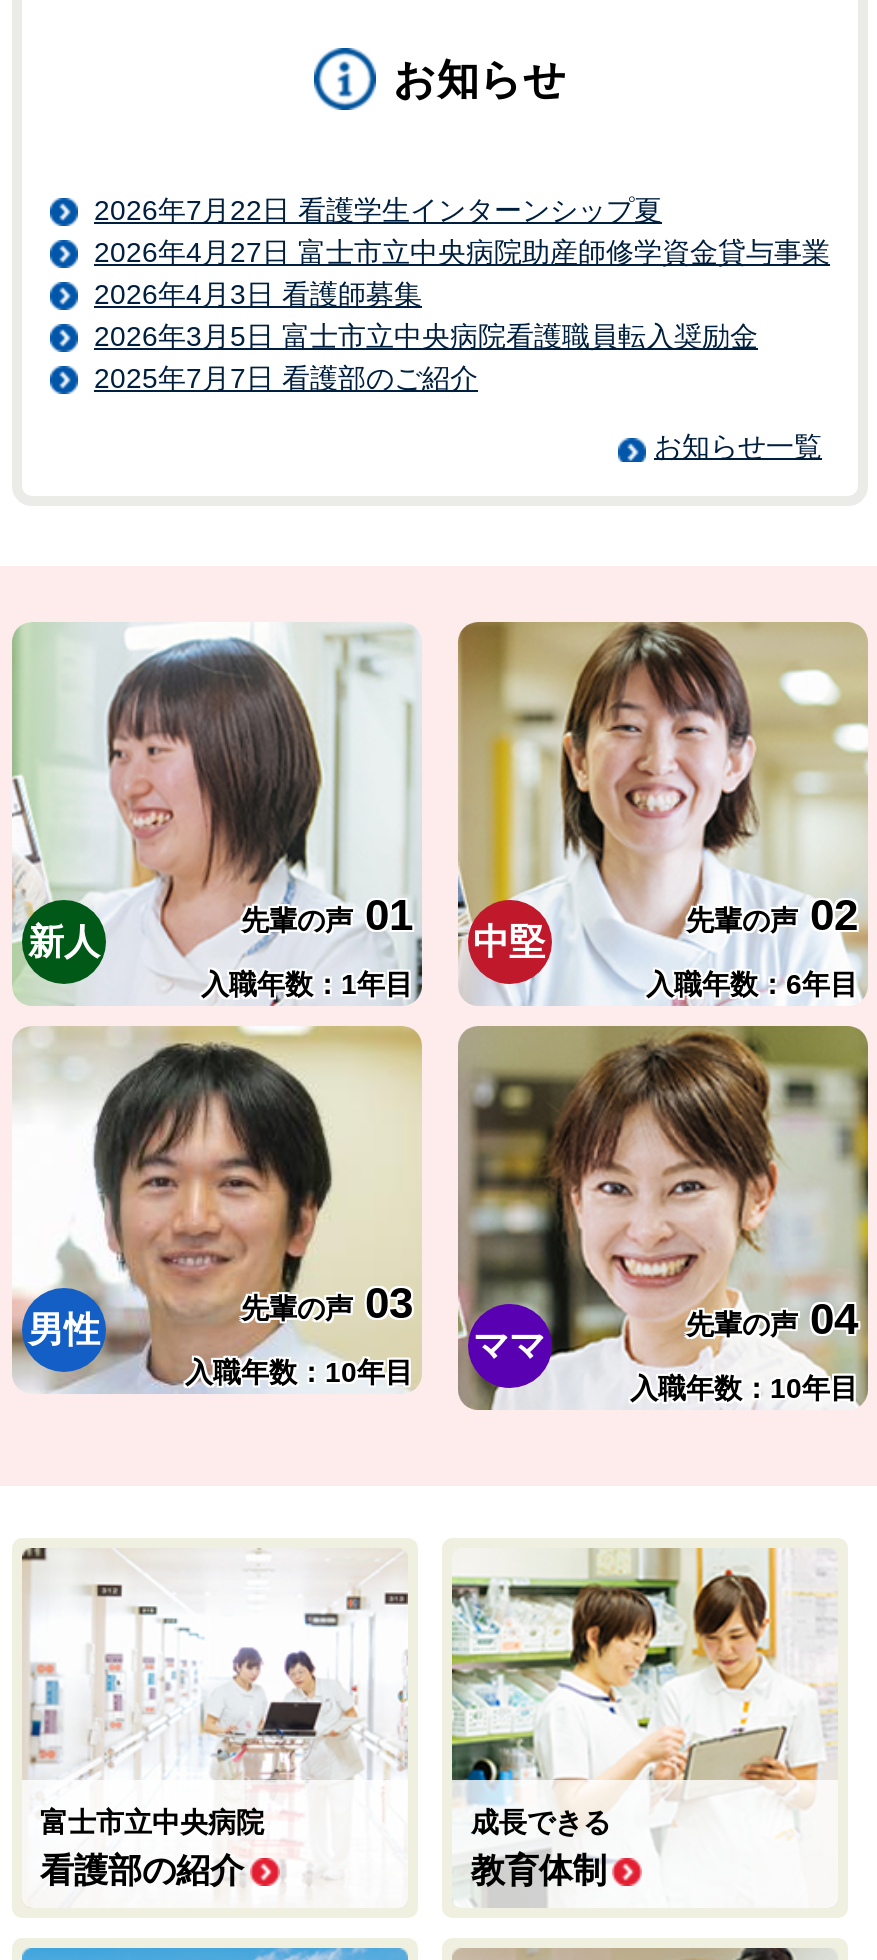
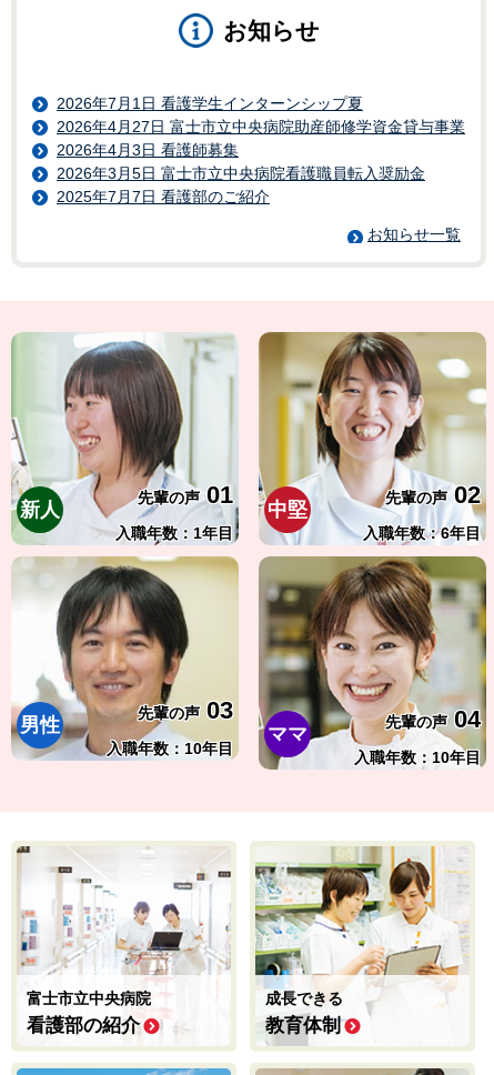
[94,193,662,225] 2026年7月22日看護学生インターンシップ夏 -> [57,94,363,112] 2026年7月1日看護学生インターンシップ夏

